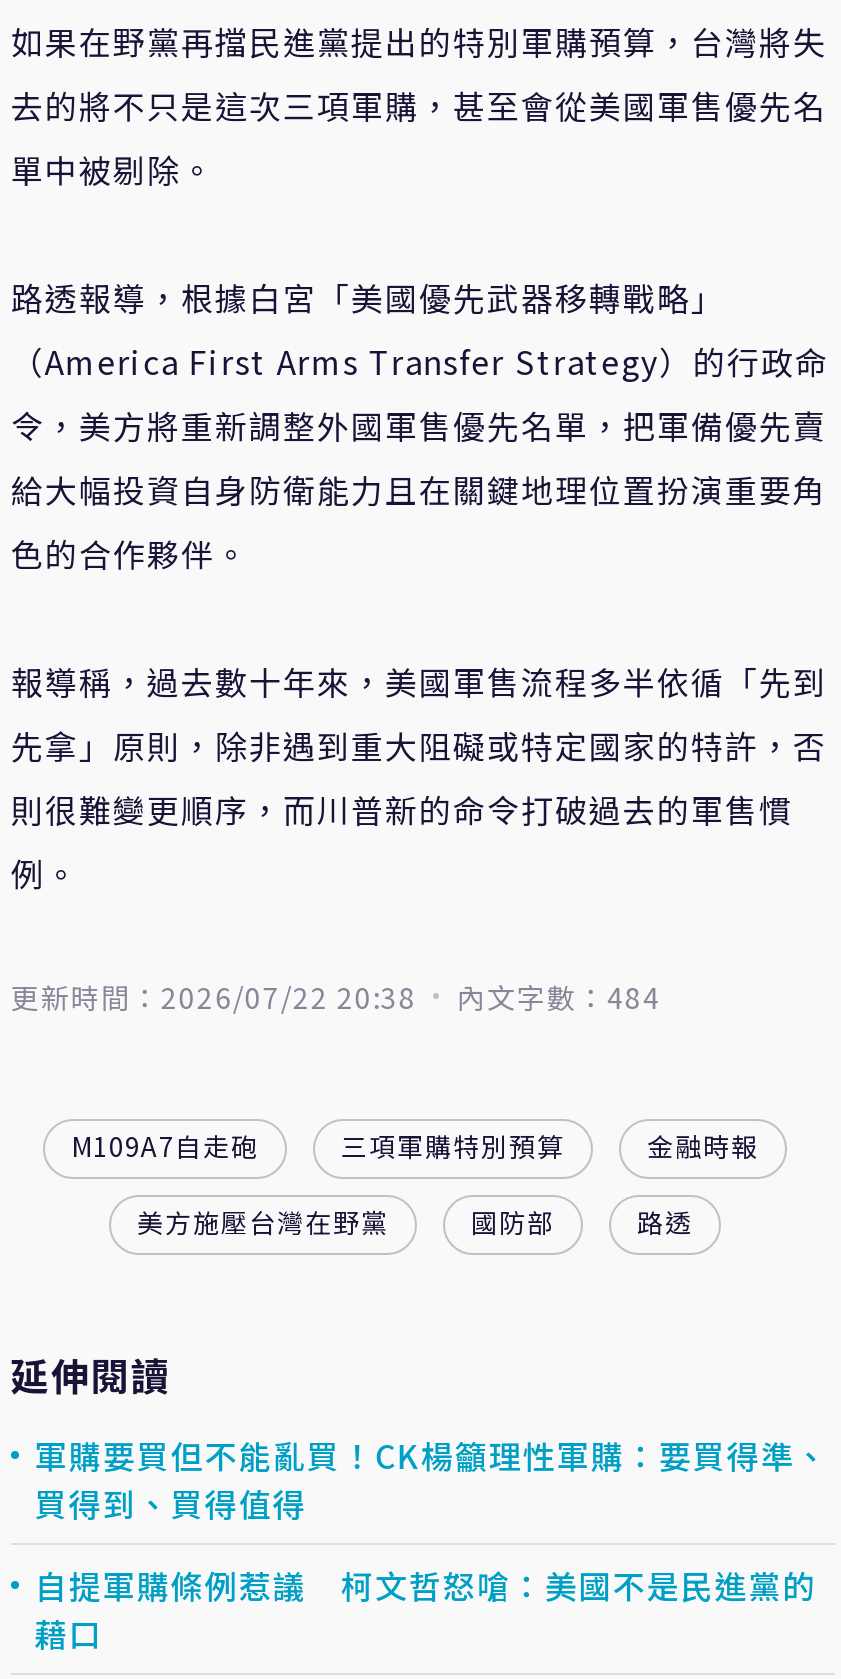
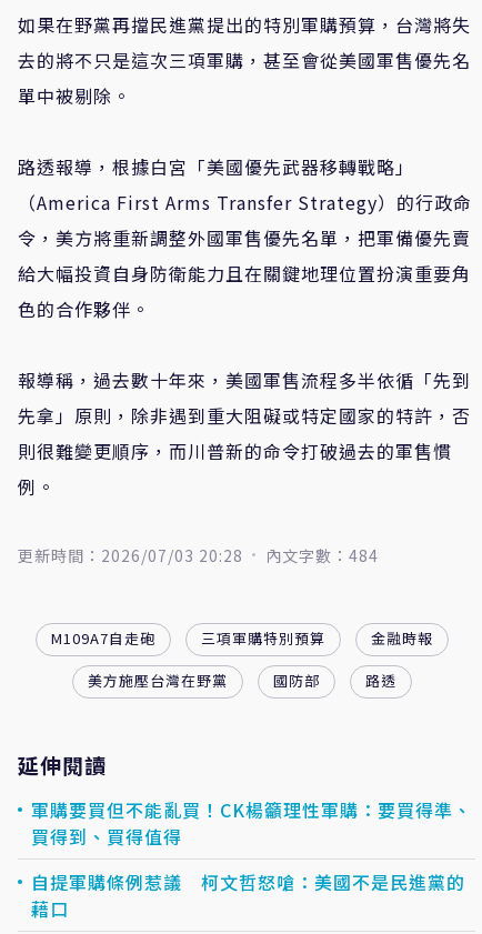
[11,977,661,1017] 更新時間：2026/07/22 20:38 內文字數：484 -> [18,544,379,566] 更新時間：2026/07/03 20:28 內文字數：484

